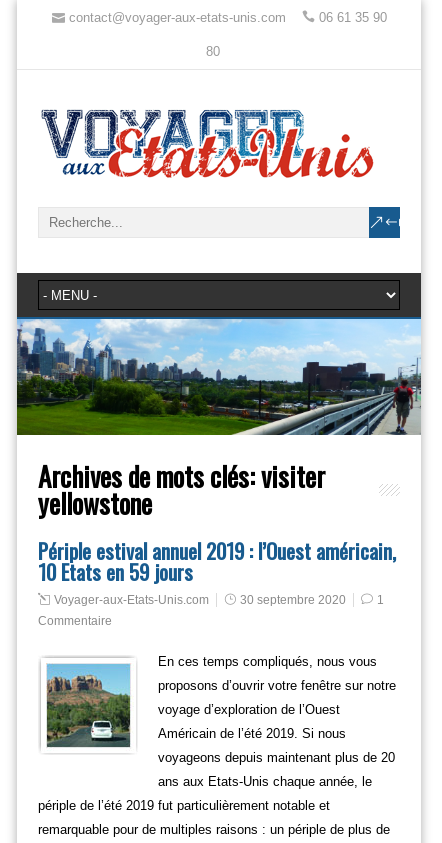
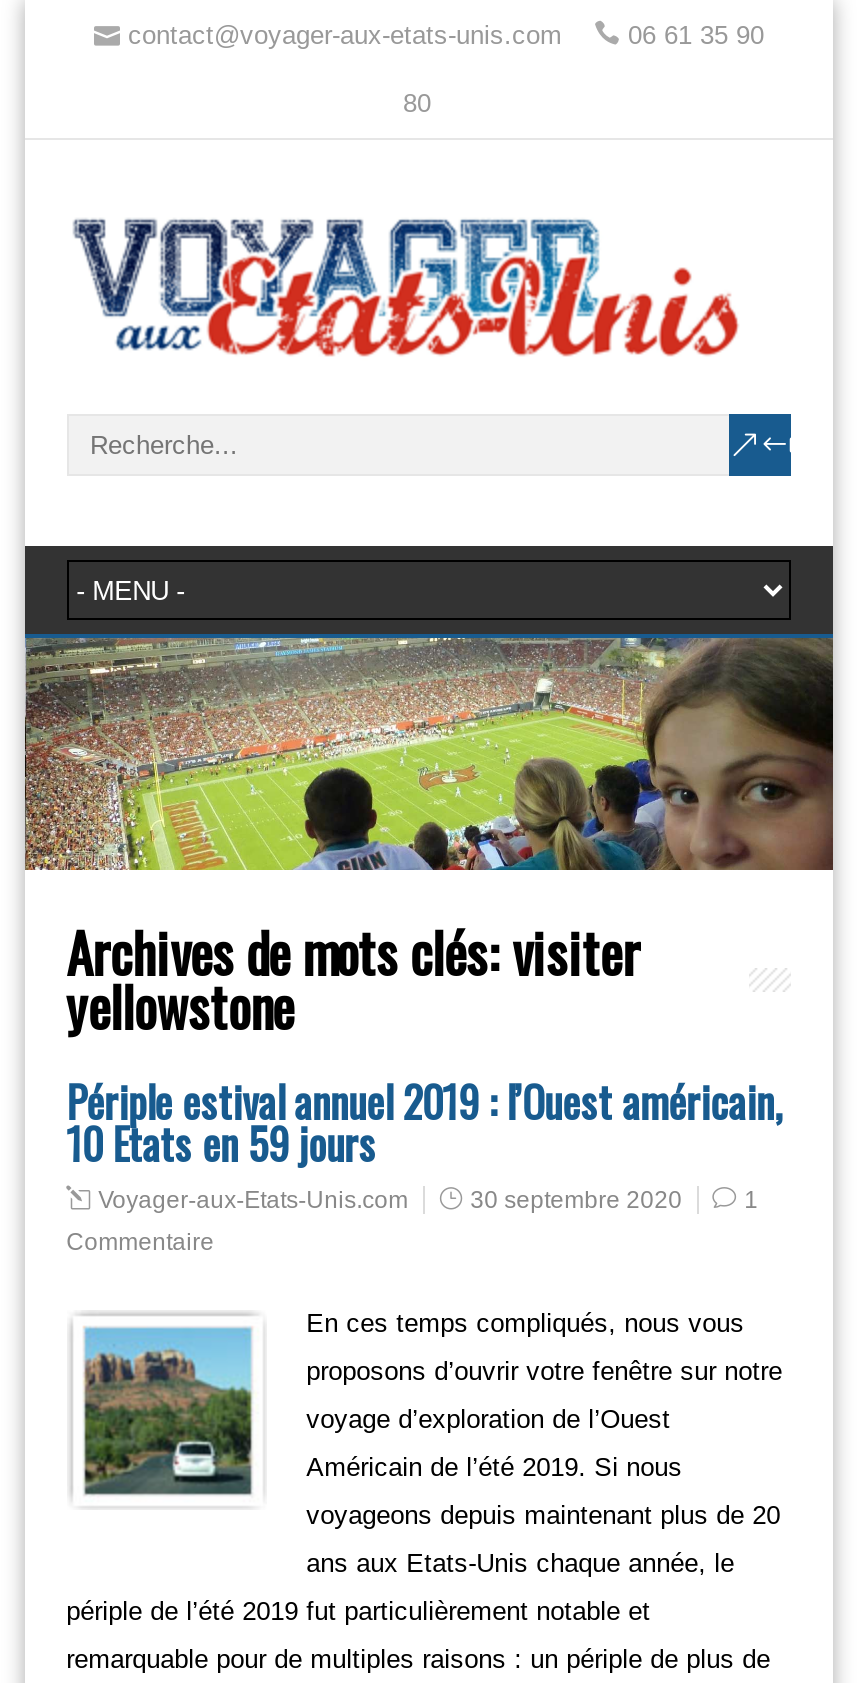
[17,318,421,436] [image] -> [23,636,835,872] [image]

